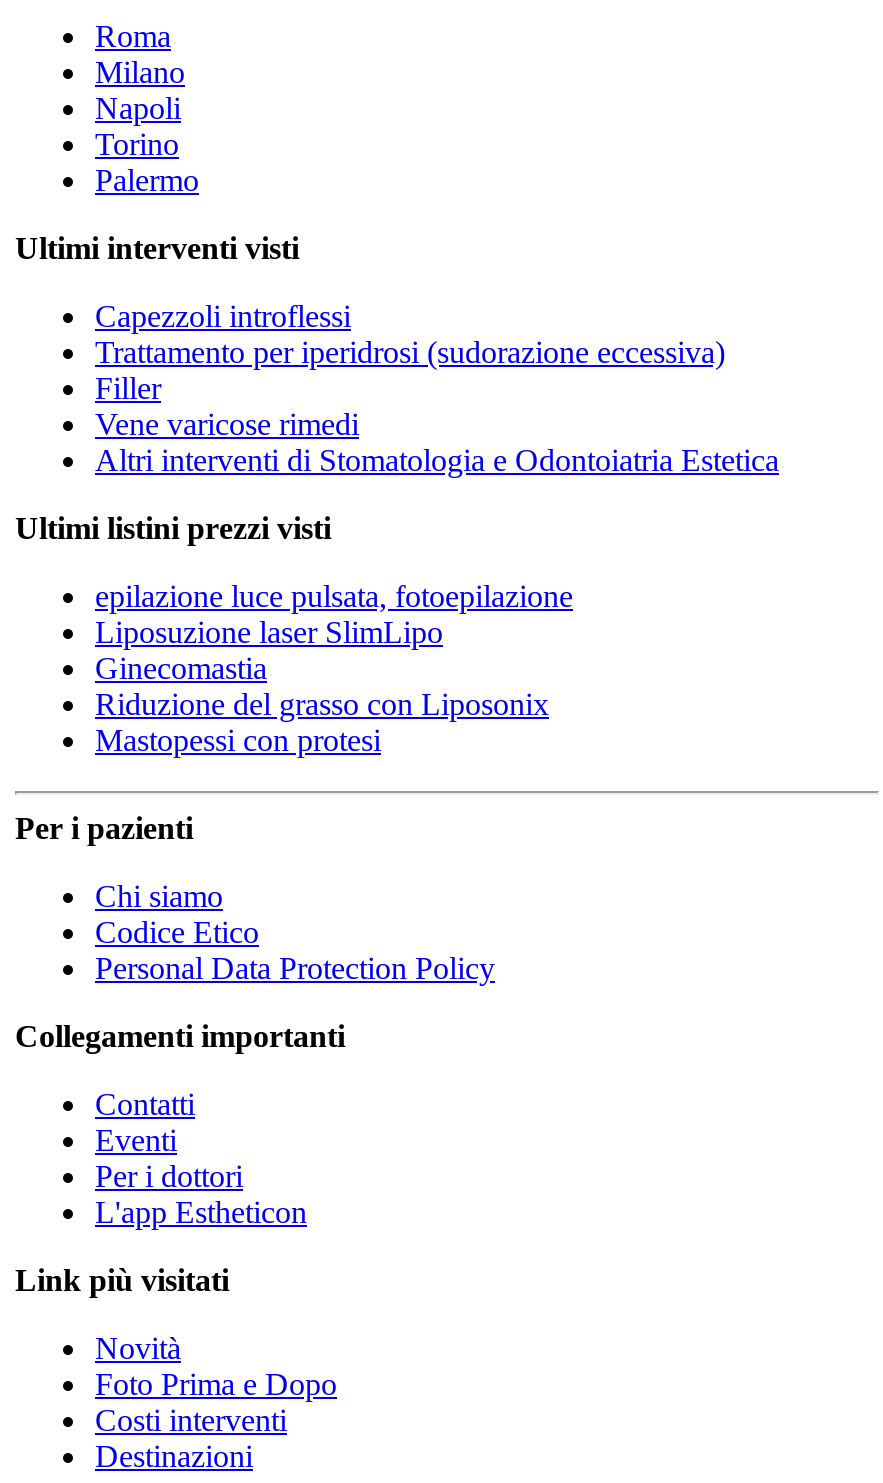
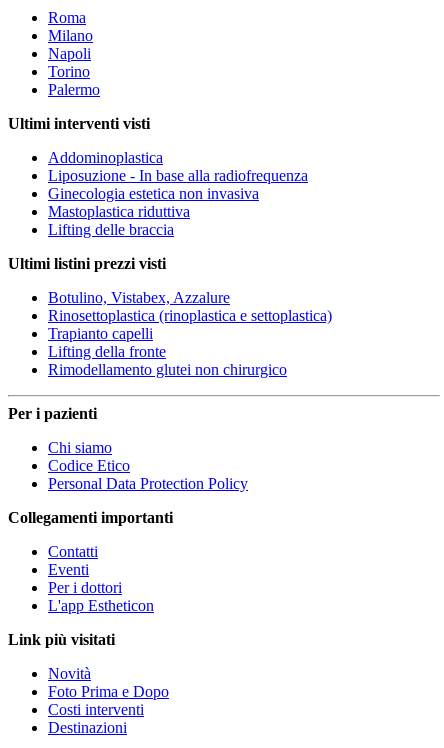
[95,299,779,477] Capezzoli introflessi | Trattamento per iperidrosi (sudorazione eccessiva) | Filler | Vene varicose rimedi | Altri interventi di Stomatologia e Odontoiatria Estetica -> [48,149,308,238] Addominoplastica | Liposuzione - In base alla radiofrequenza | Ginecologia estetica non invasiva | Mastoplastica riduttiva | Lifting delle braccia
[95,579,573,757] epilazione luce pulsata, fotoepilazione | Liposuzione laser SlimLipo | Ginecomastia | Riduzione del grasso con Liposonix | Mastopessi con protesi -> [48,289,332,378] Botulino, Vistabex, Azzalure | Rinosettoplastica (rinoplastica e settoplastica) | Trapianto capelli | Lifting della fronte | Rimodellamento glutei non chirurgico

